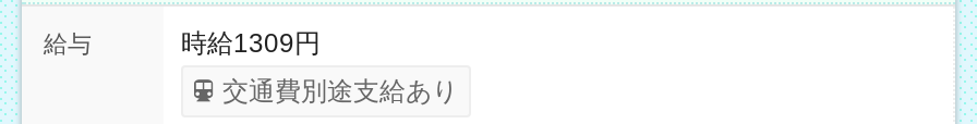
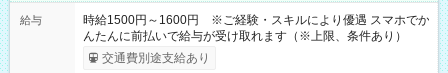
[181,28,321,59] 時給1309円 -> [83,13,430,43] 時給1500円～1600円 ※ご経験・スキルにより優遇 スマホでか | んたんに前払いで給与が受け取れます（※上限、条件あり）

